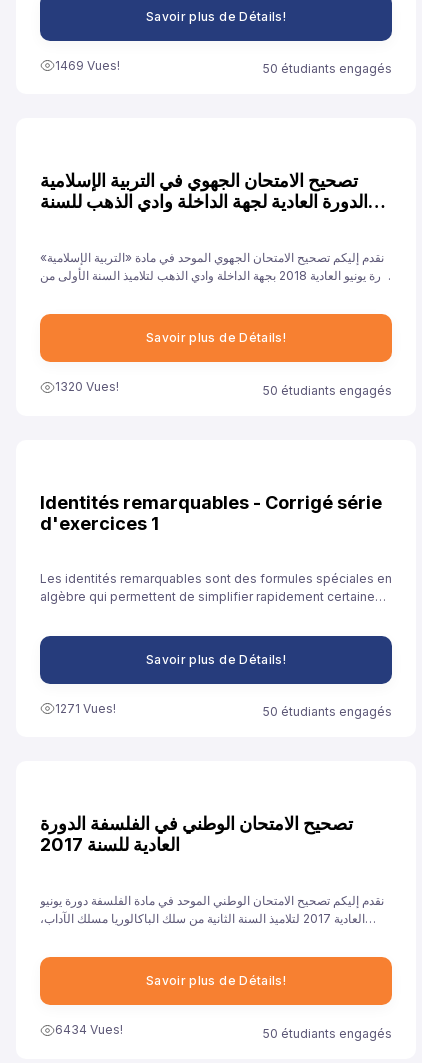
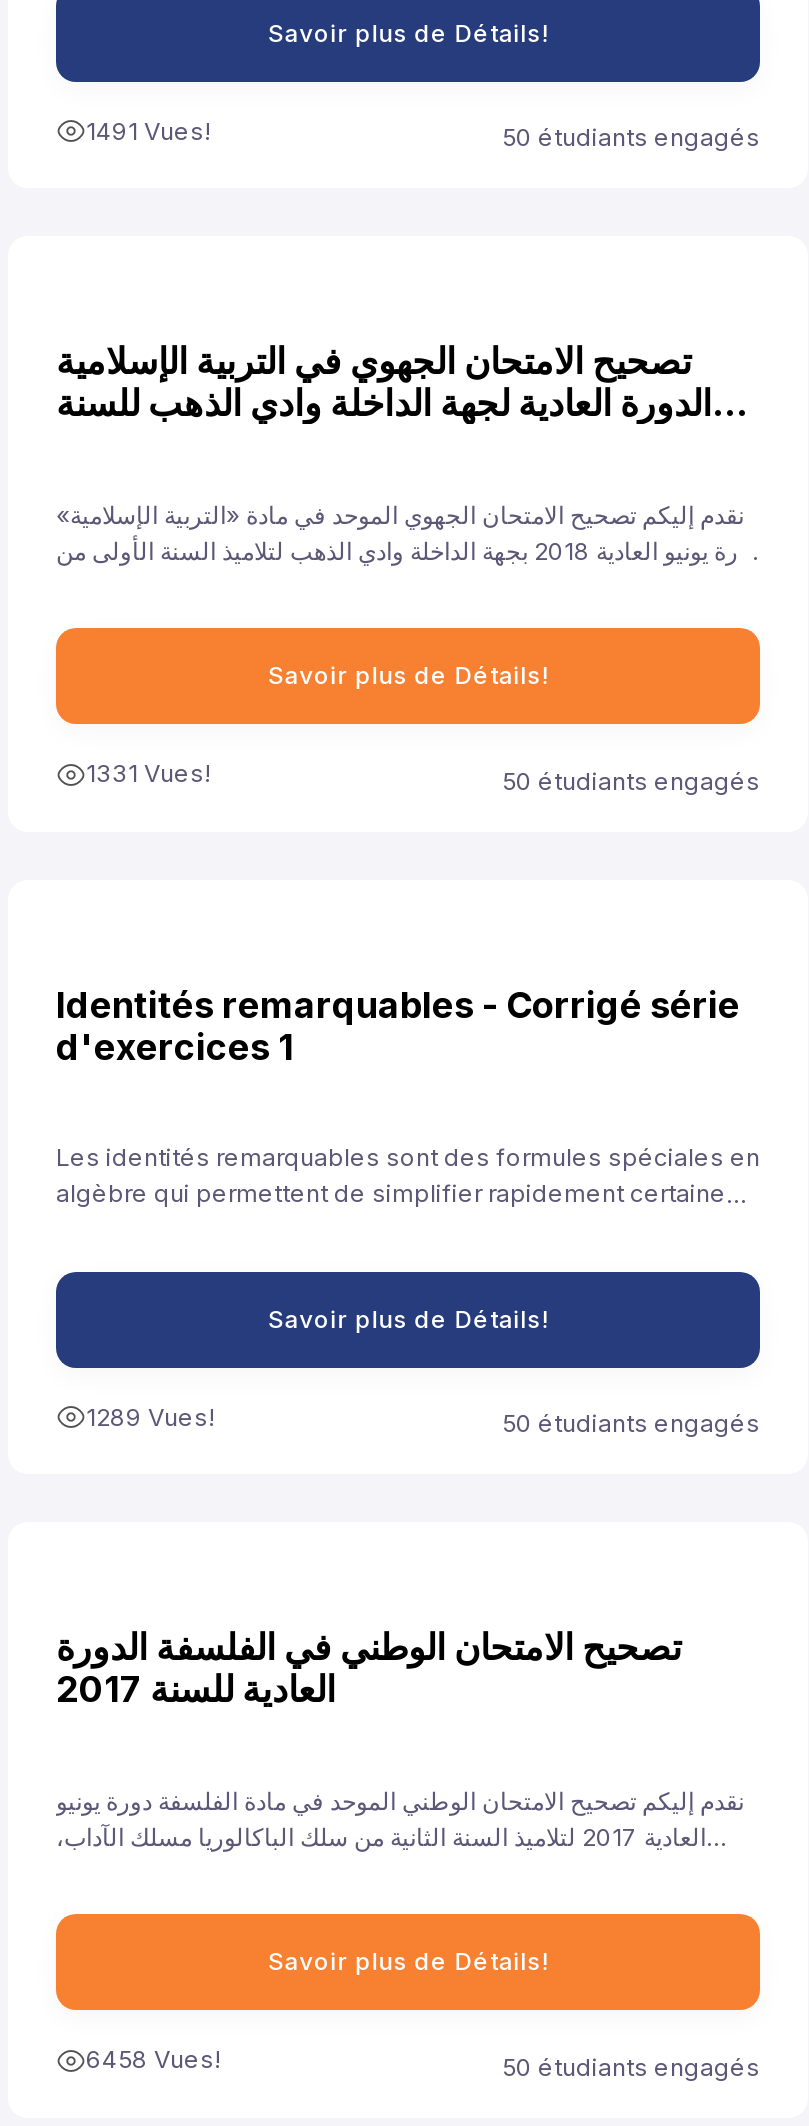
[55,58,120,73] 1469 Vues! -> [86,115,210,145] 1491 Vues!
[55,379,119,394] 1320 Vues! -> [86,758,210,788] 1331 Vues!
[55,701,116,716] 1271 Vues! -> [86,1401,214,1431] 1289 Vues!
[55,1022,123,1037] 6434 Vues! -> [86,2044,220,2074] 6458 Vues!

